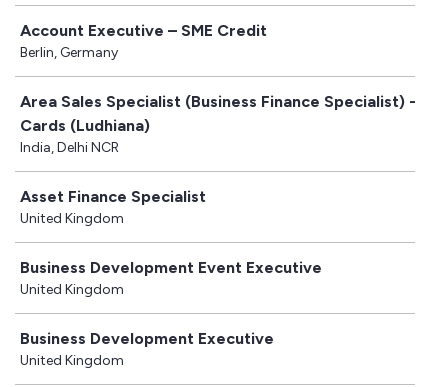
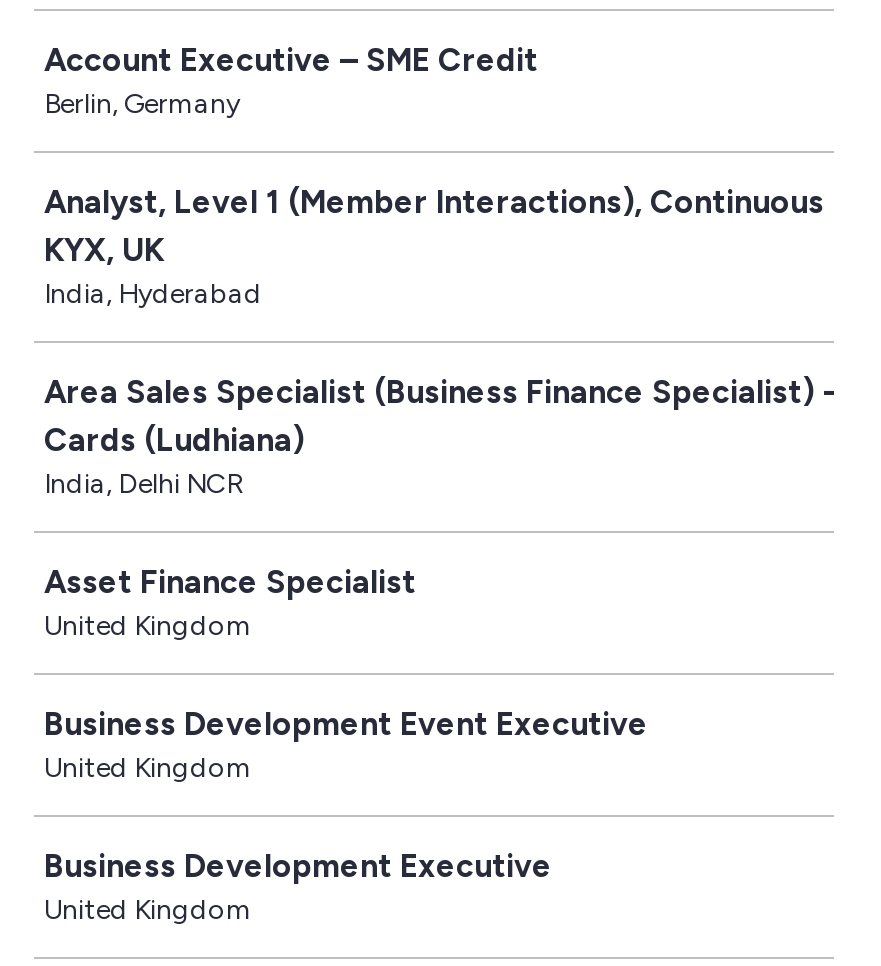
none -> [44,183,824,311] Analyst, Level 1 (Member Interactions), Continuous | KYX, UK | India, Hyderabad

